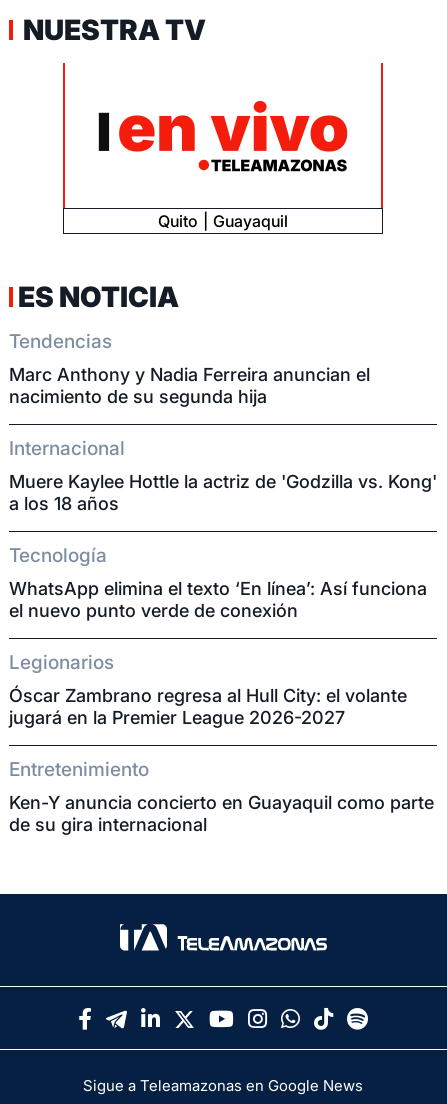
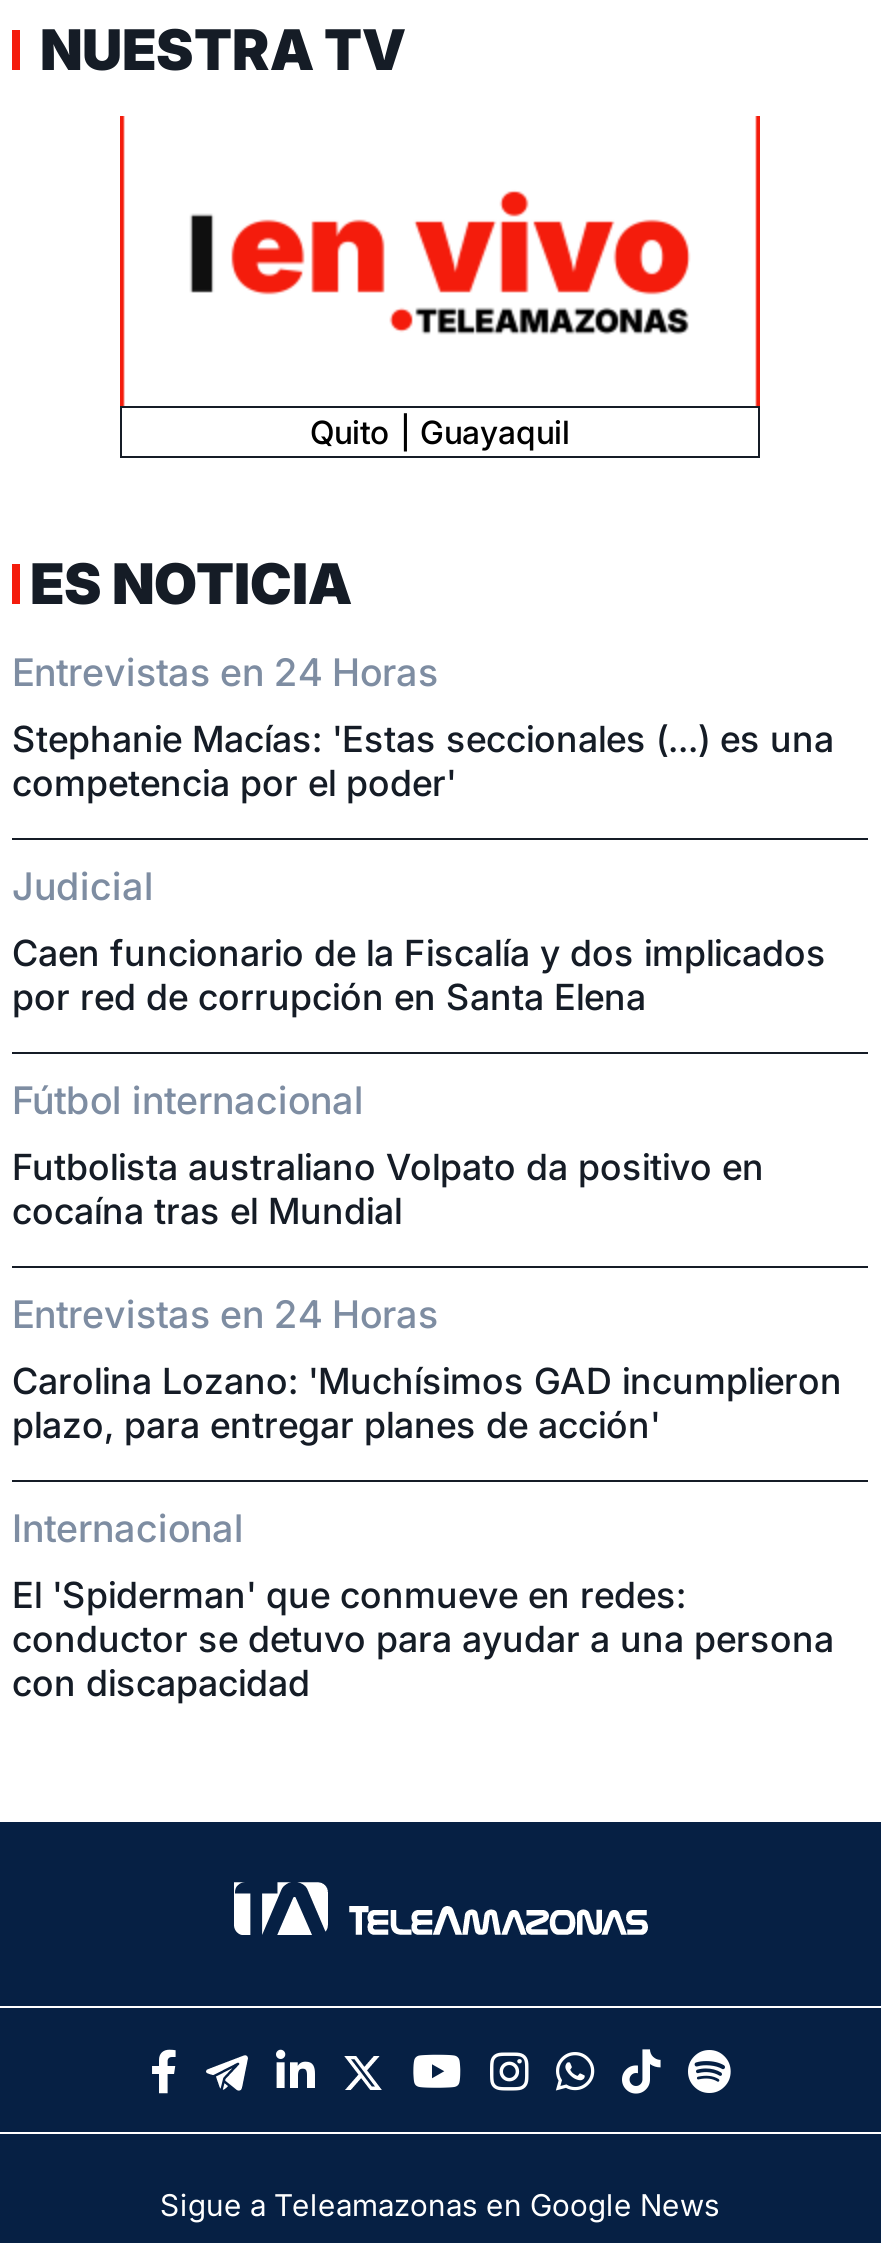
[9,330,370,407] Tendencias | Marc Anthony y Nadia Ferreira anuncian el | nacimiento de su segunda hija -> [12,651,842,1447] Entrevistas en 24 Horas | Stephanie Macías: 'Estas seccionales (...) es una | competencia por el poder' | Judicial | Caen funcionario de la Fiscalía y dos implicados | por red de corrupción en Santa Elena | Fútbol internacional | Futbolista australiano Volpato da positivo en | cocaína tras el Mundial | Entrevistas en 24 Horas | Carolina Lozano: 'Muchísimos GAD incumplieron | plazo, para entregar planes de acción'
moved [9,437,125,460] -> [12,1507,244,1553]: Internacional
[9,471,437,835] Muere Kaylee Hottle la actriz de 'Godzilla vs. Kong' | a los 18 años | Tecnología | WhatsApp elimina el texto ‘En línea’: Así funciona | el nuevo punto verde de conexión | Legionarios | Óscar Zambrano regresa al Hull City: el volante | jugará en la Premier League 2026-2027 | Entretenimiento | Ken-Y anuncia concierto en Guayaquil como parte | de su gira internacional -> [12,1575,834,1705] El 'Spiderman' que conmueve en redes: | conductor se detuvo para ayudar a una persona | con discapacidad

